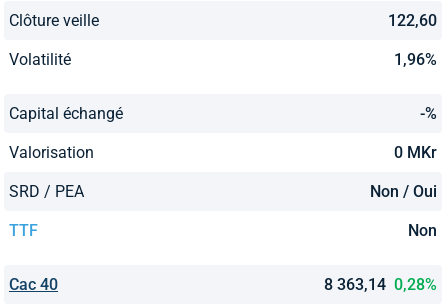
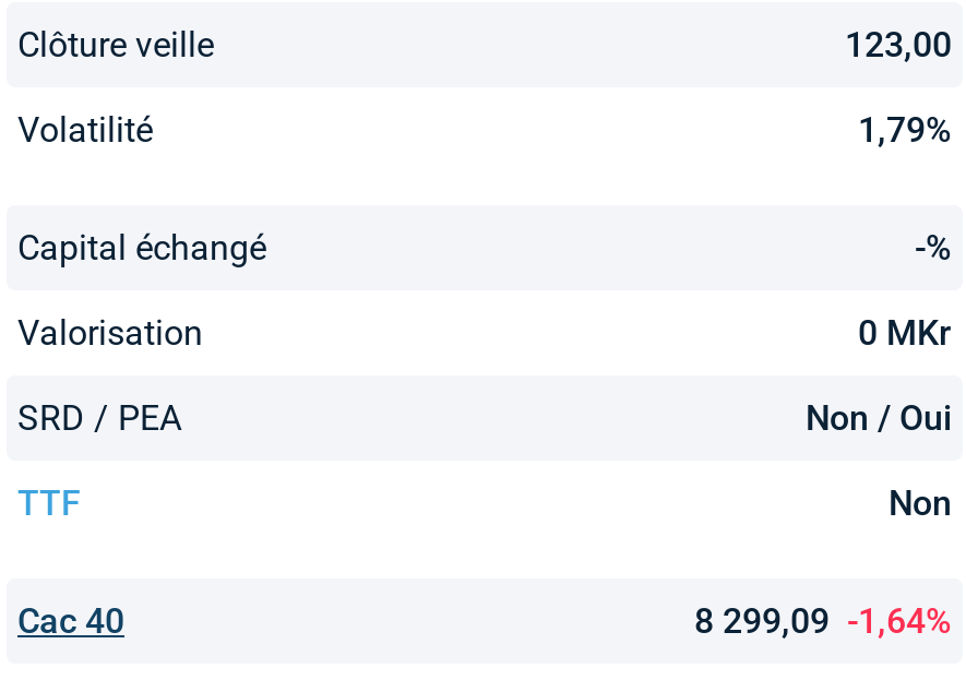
[388,11,437,30] 122,60 -> [845,25,952,66] 123,00
[394,50,437,69] 1,96% -> [858,110,952,151] 1,79%
[324,275,437,294] 8 363,14 0,28% -> [694,601,952,642] 8 299,09 -1,64%

